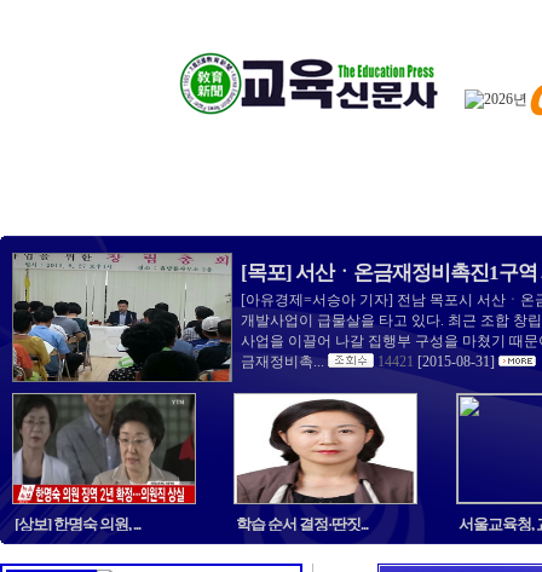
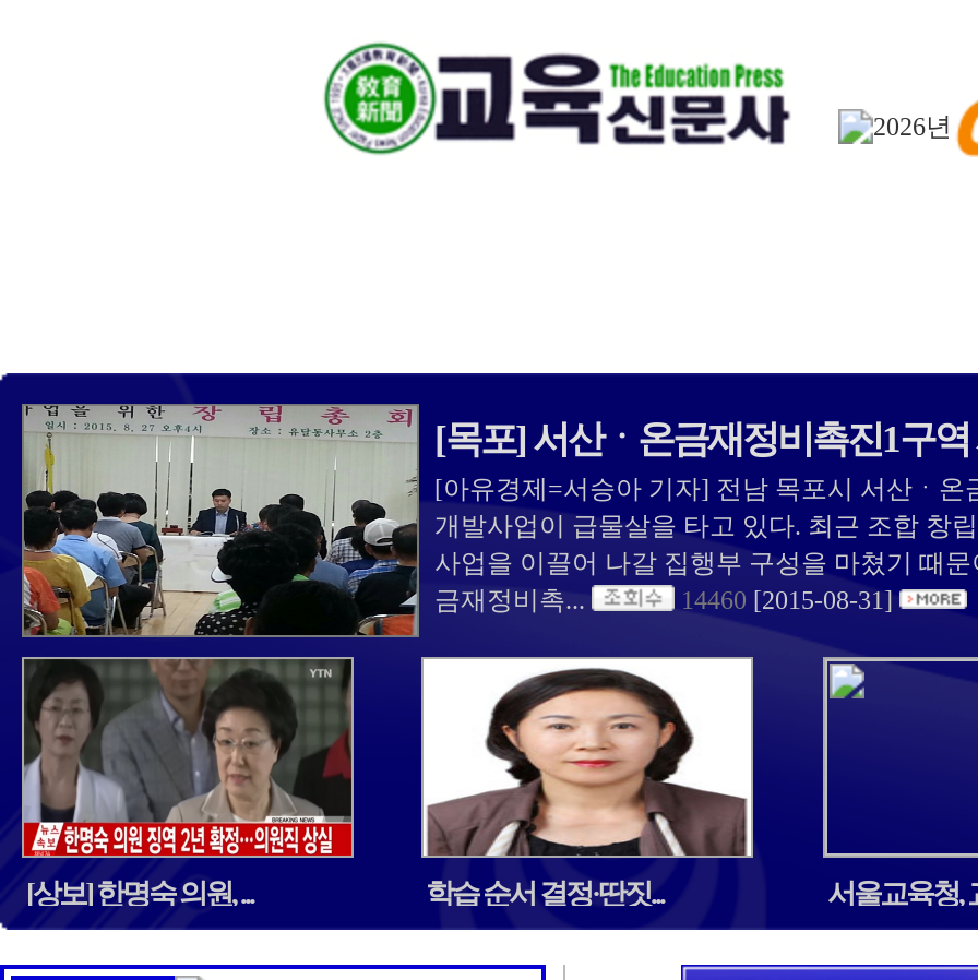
[377,353,498,370] 14421 [2015-08-31] -> [681,585,899,616] 14460 [2015-08-31]

